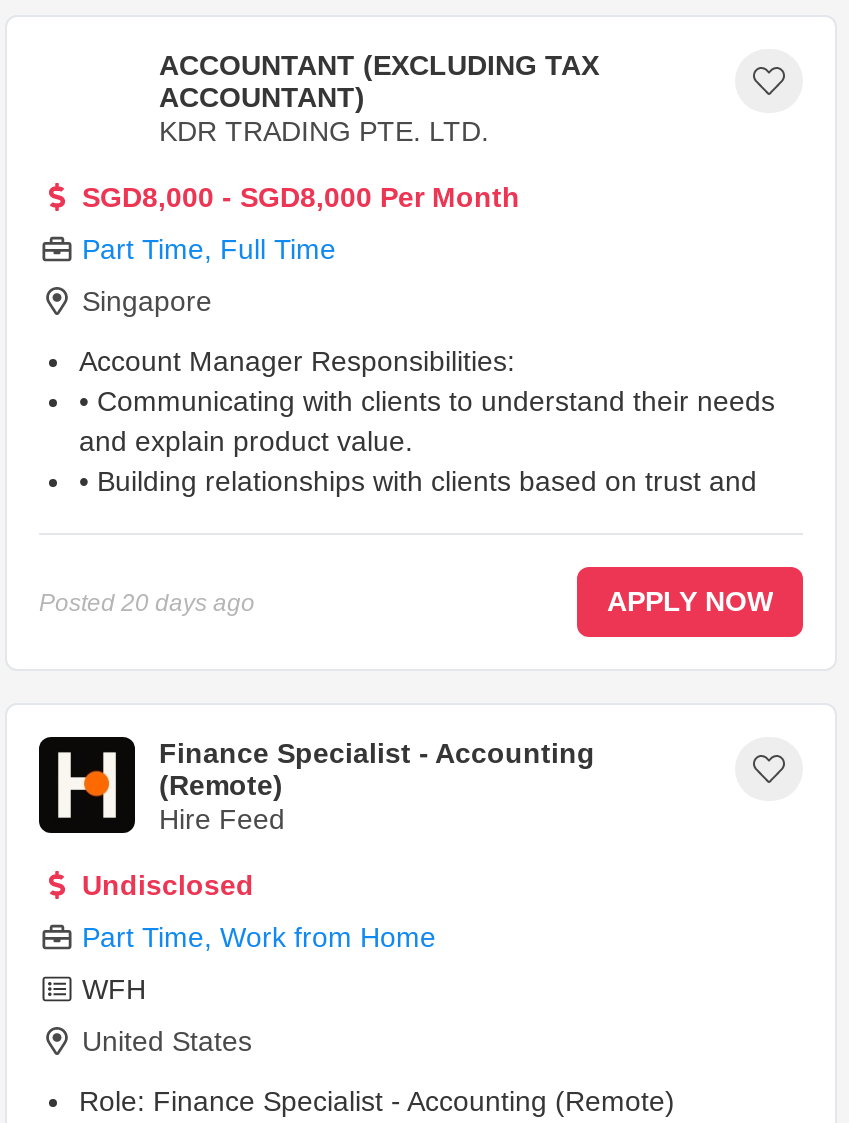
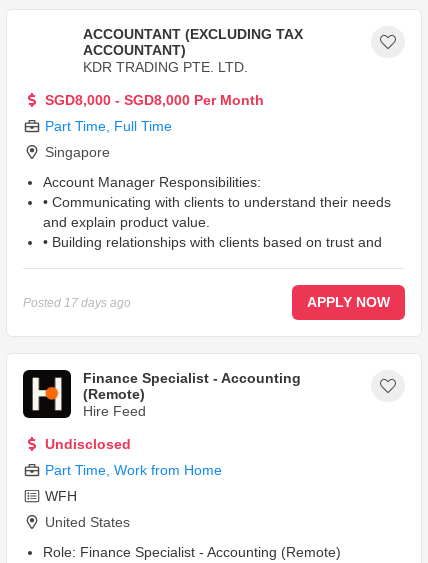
[39,588,255,616] Posted 20 days ago -> [23,295,131,309] Posted 17 days ago

